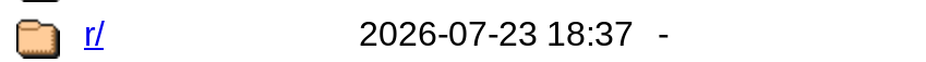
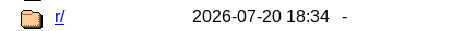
[359,15,634,52] 2026-07-23 18:37 -> [192,7,330,26] 2026-07-20 18:34

